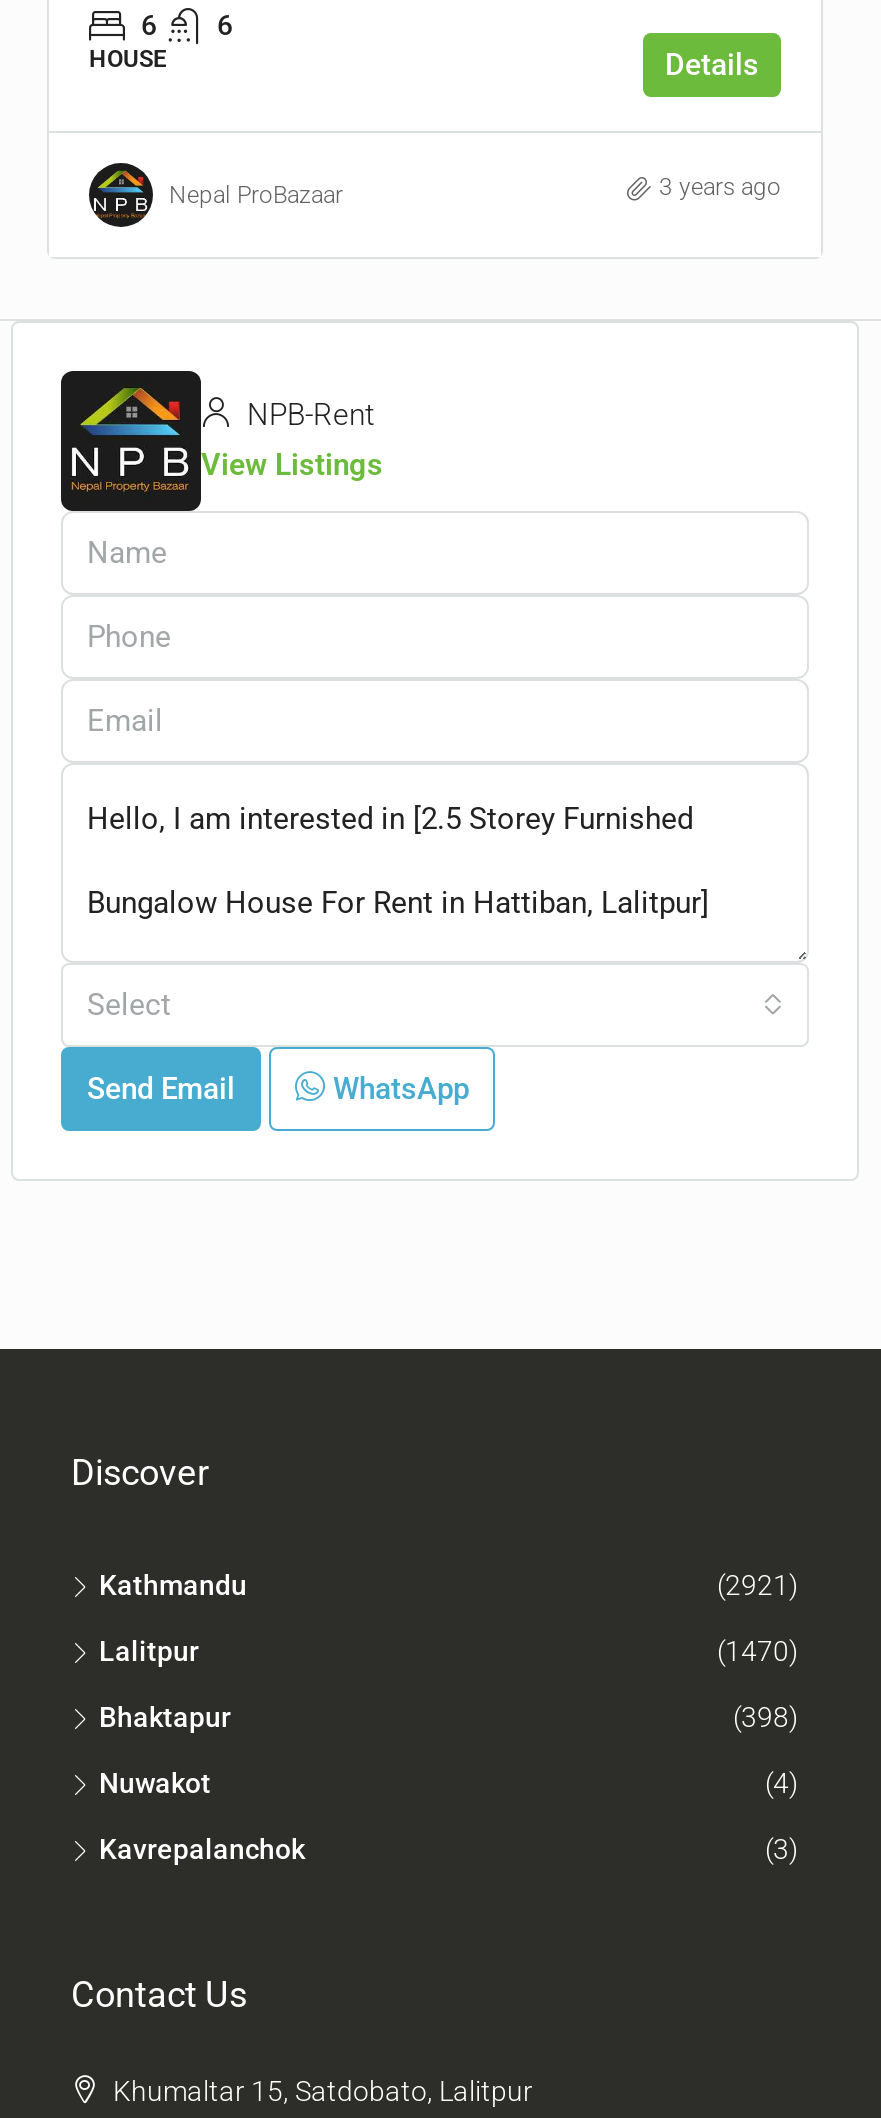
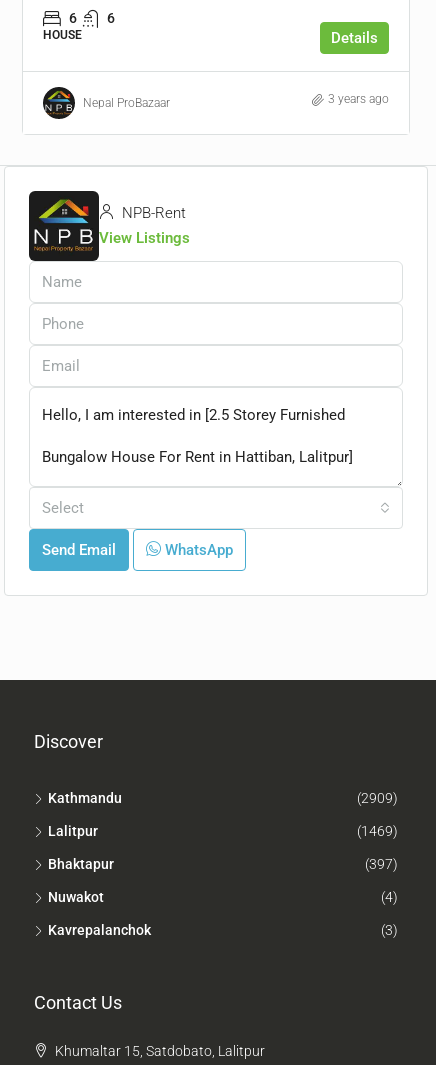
[717,1570,799,1602] (2921) -> [357,790,398,806] (2909)
[717,1636,799,1668] (1470) -> [357,823,398,839] (1469)
[733,1702,799,1734] (398) -> [365,856,398,872] (397)

